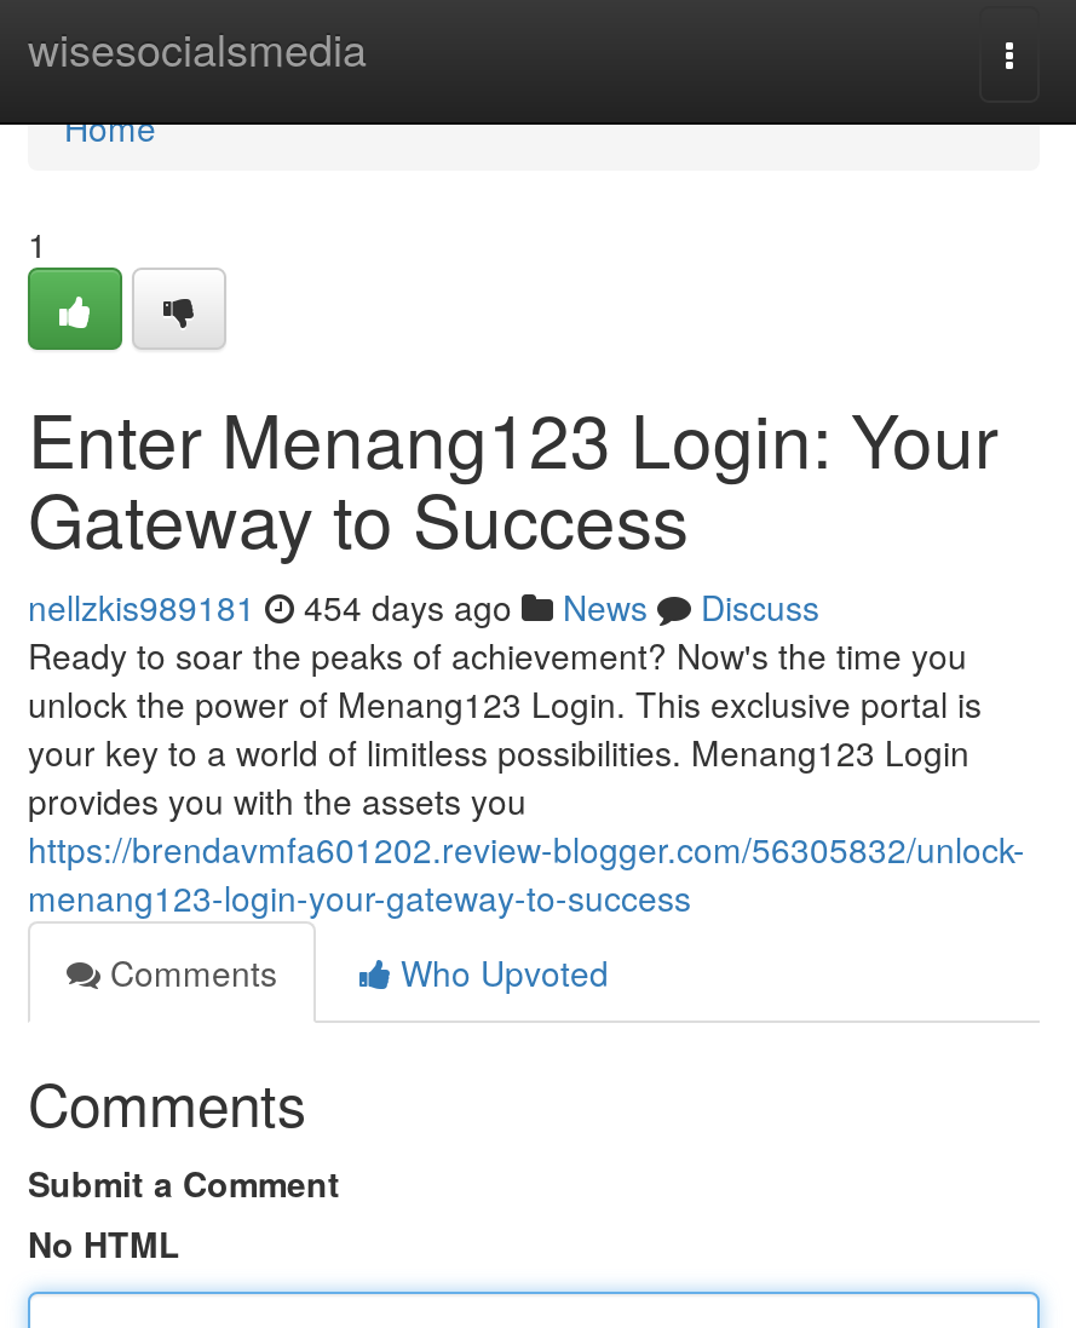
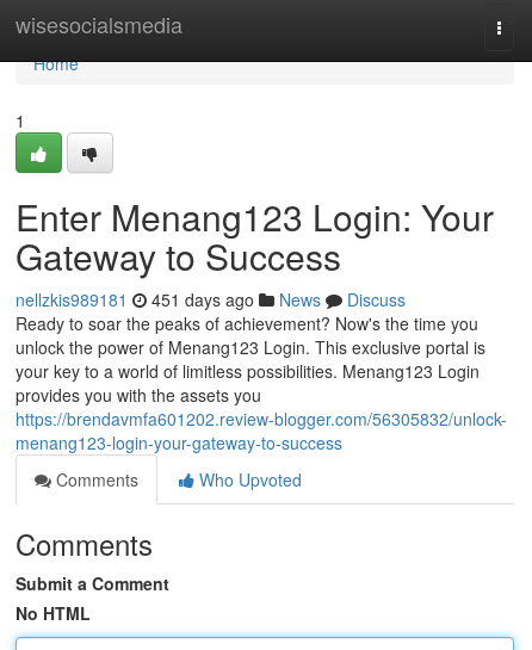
[28,582,819,631] nellzkis989181 454 days ago News Discuss -> [16,287,406,311] nellzkis989181 451 days ago News Discuss

